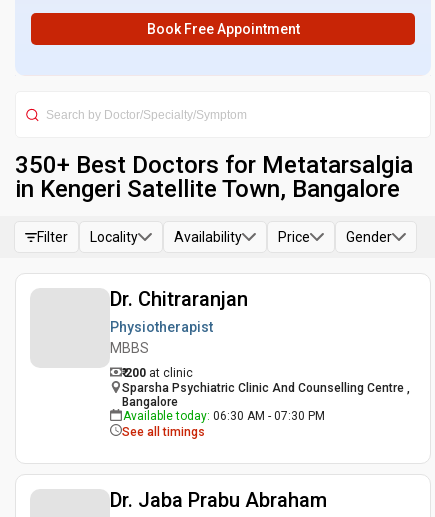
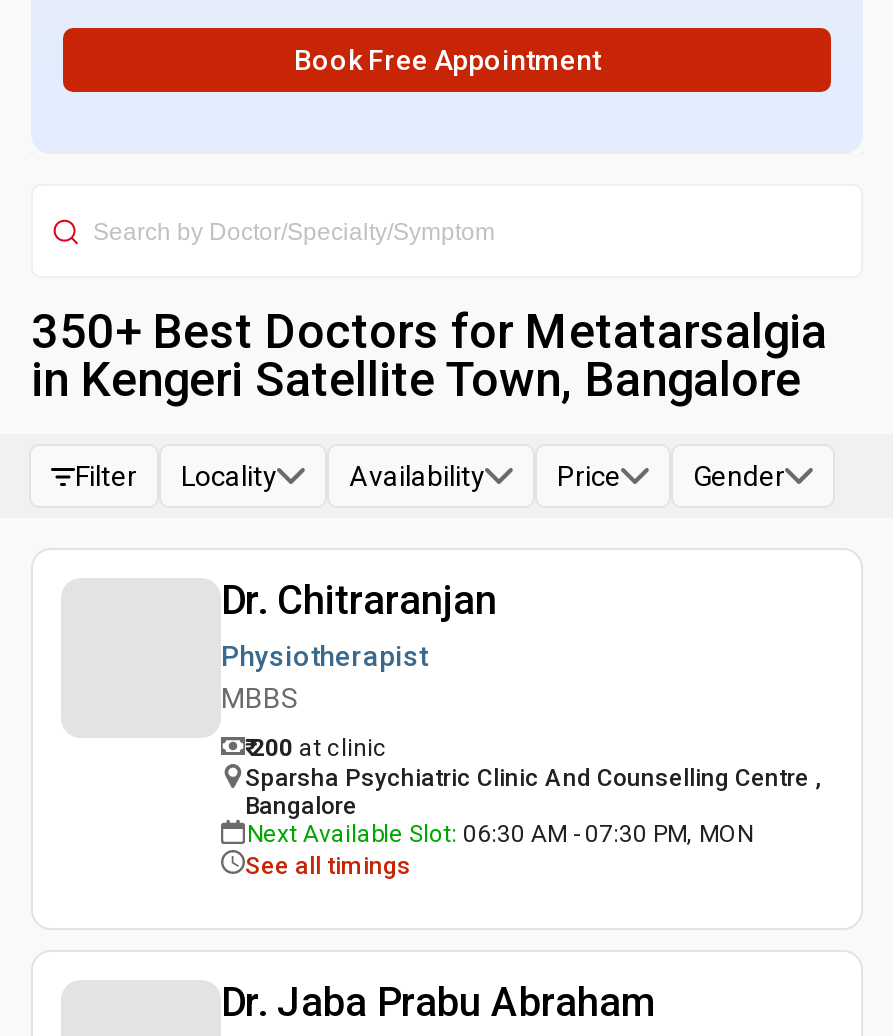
[123,409,325,423] Available today: 06:30 AM - 07:30 PM -> [247,820,753,848] Next Available Slot: 06:30 AM - 07:30 PM, MON

